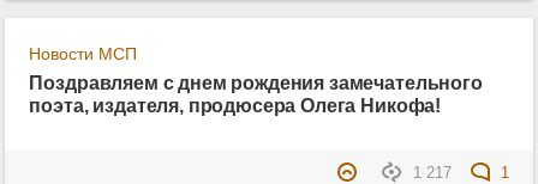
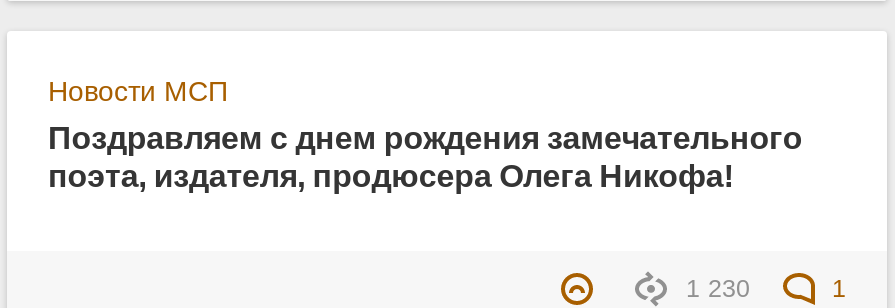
[408,165,451,181] 1 217 -> [678,276,750,304] 1 230

